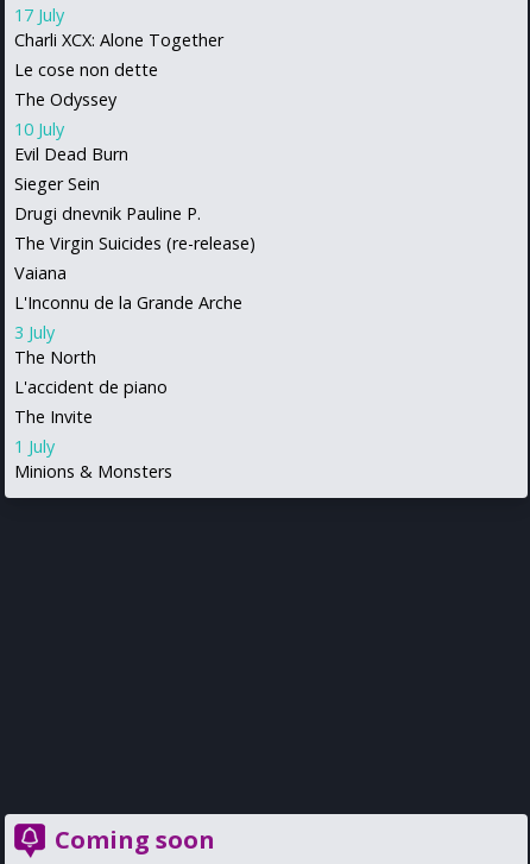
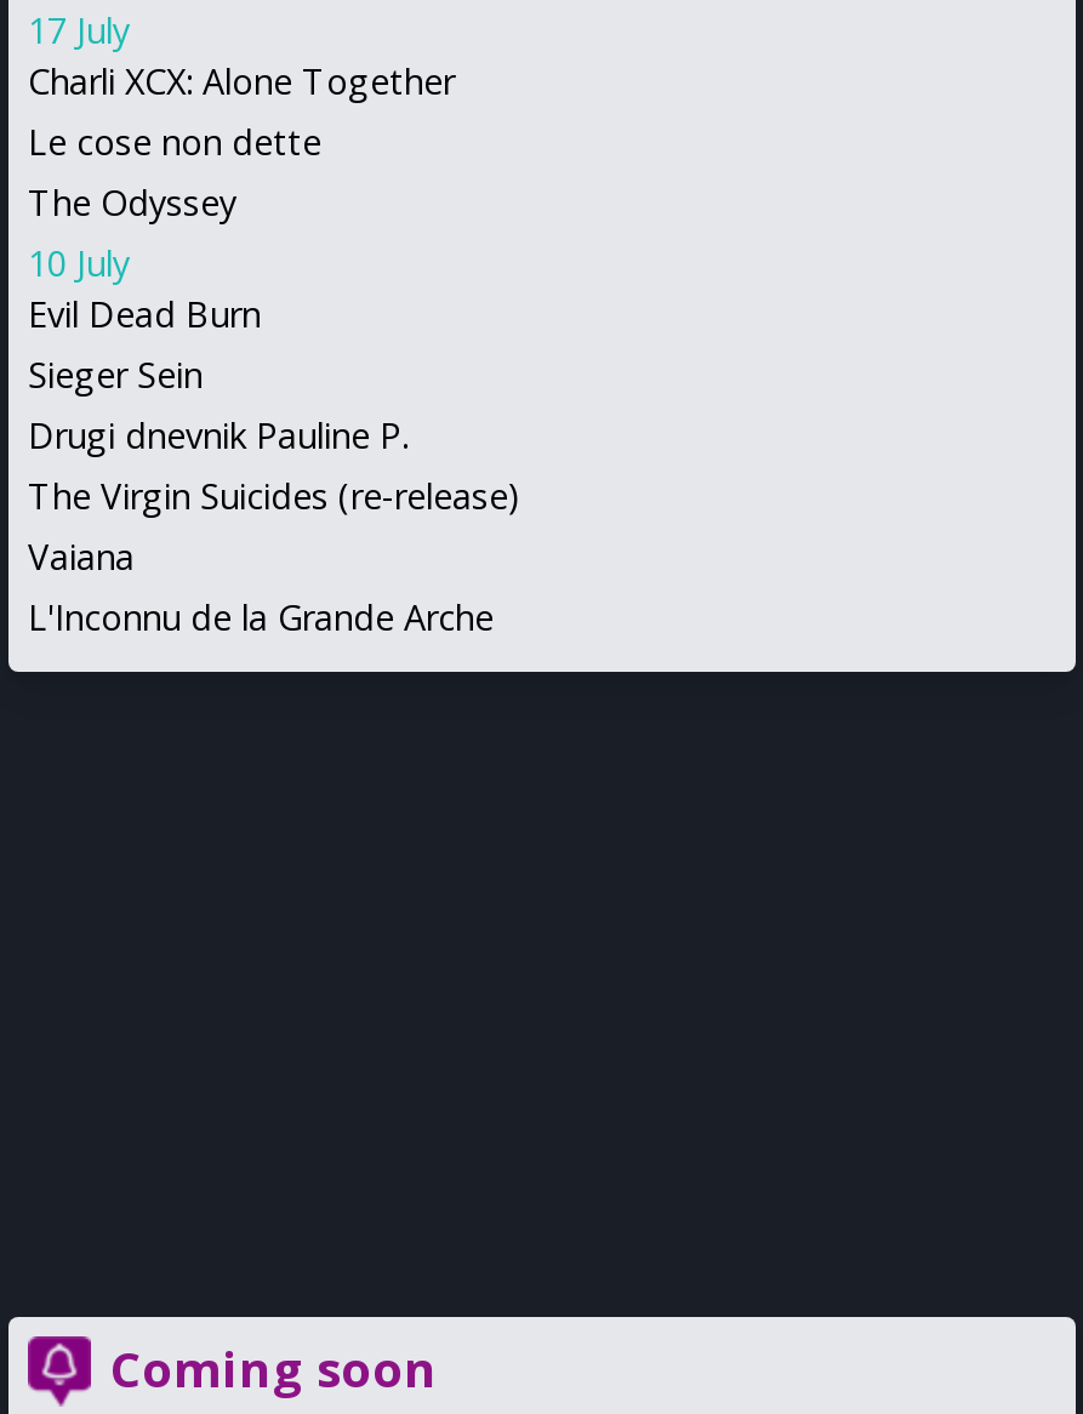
[14,321,172,483] 3 July | The North | L'accident de piano | The Invite | 1 July | Minions & Monsters -> none

